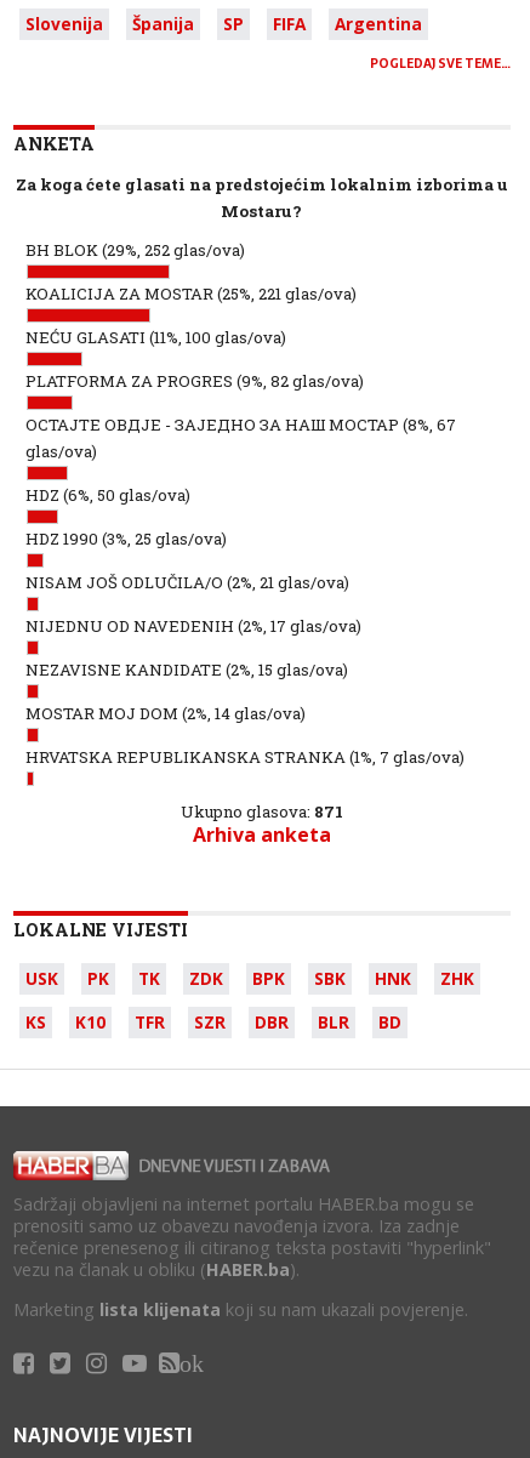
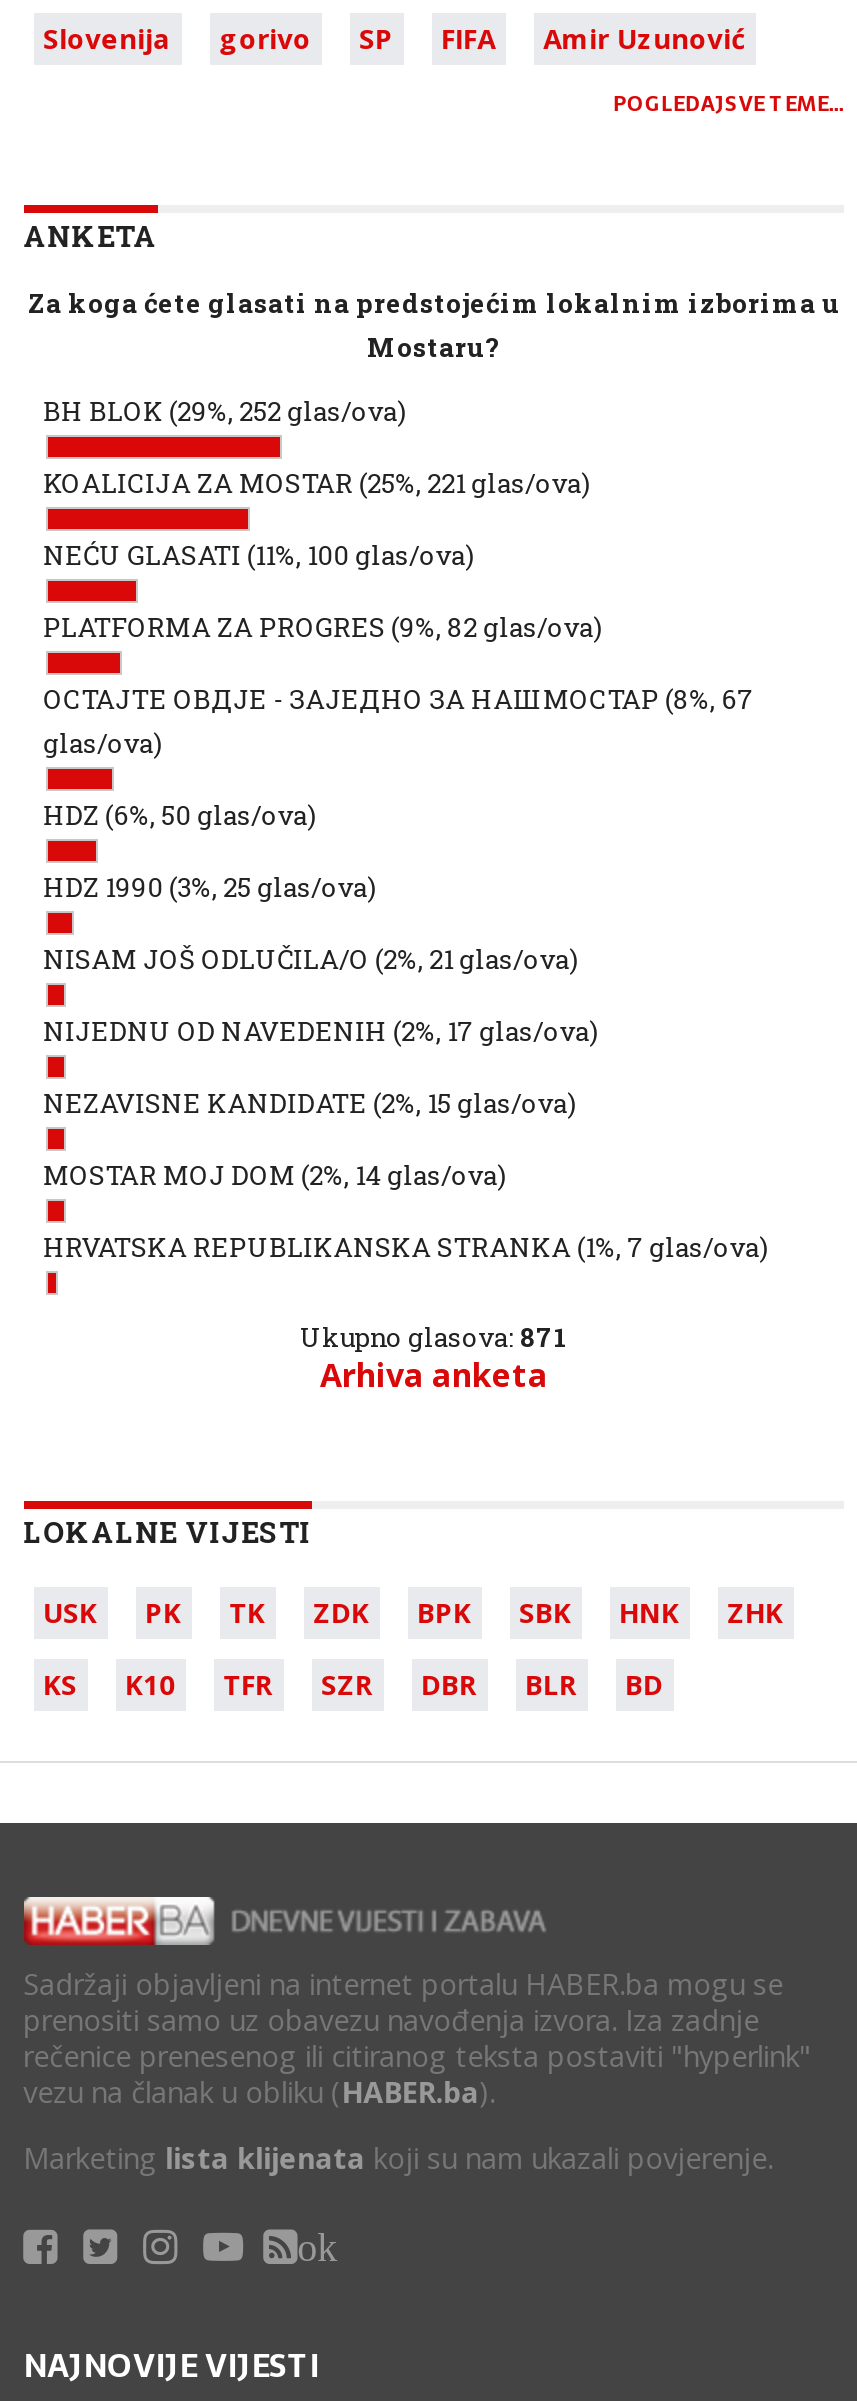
[132,12,194,35] Španija -> [219,19,311,57] gorivo
[334,12,422,35] Argentina -> [543,19,745,57] Amir Uzunović

